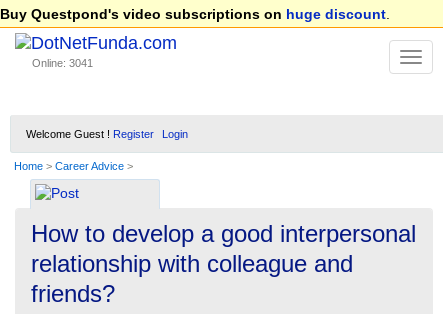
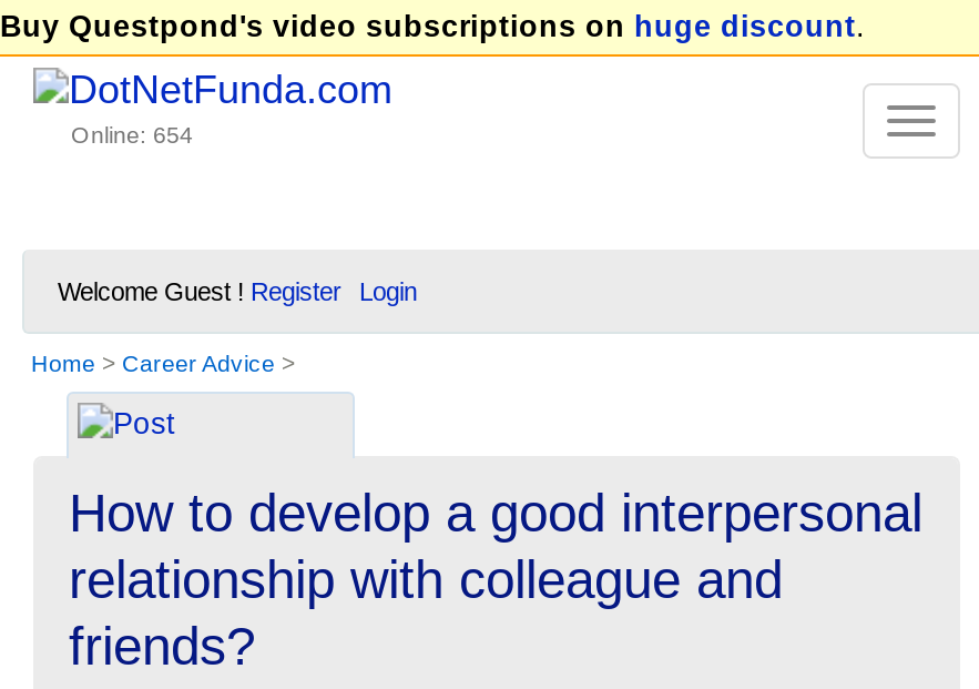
[32,57,93,69] Online: 3041 -> [71,121,193,148] Online: 654

